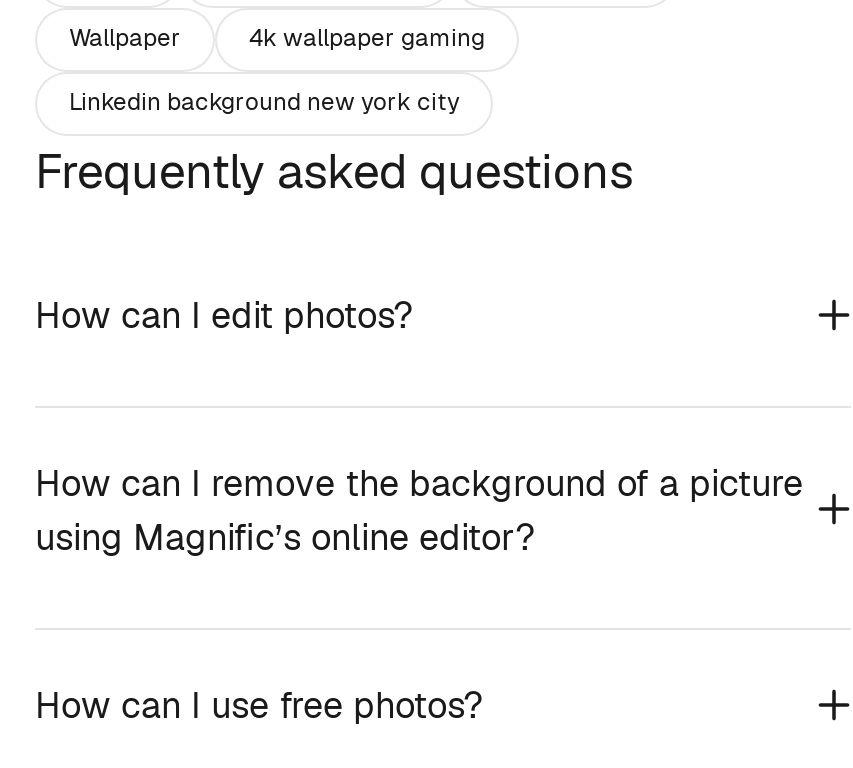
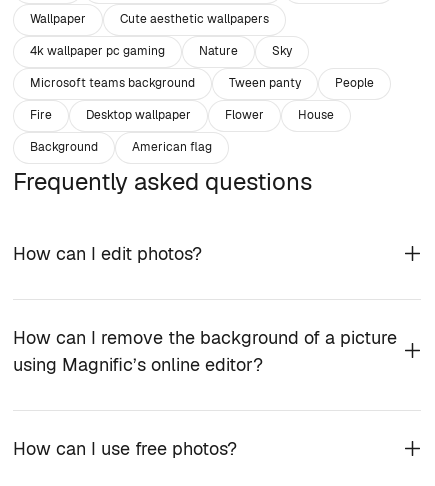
[69,23,485,119] 4k wallpaper gaming | Linkedin background new york city -> [30,11,374,155] Cute aesthetic wallpapers | 4k wallpaper pc gaming | Nature | Sky | Microsoft teams background | Tween panty | People | Fire | Desktop wallpaper | Flower | House | Background | American flag

